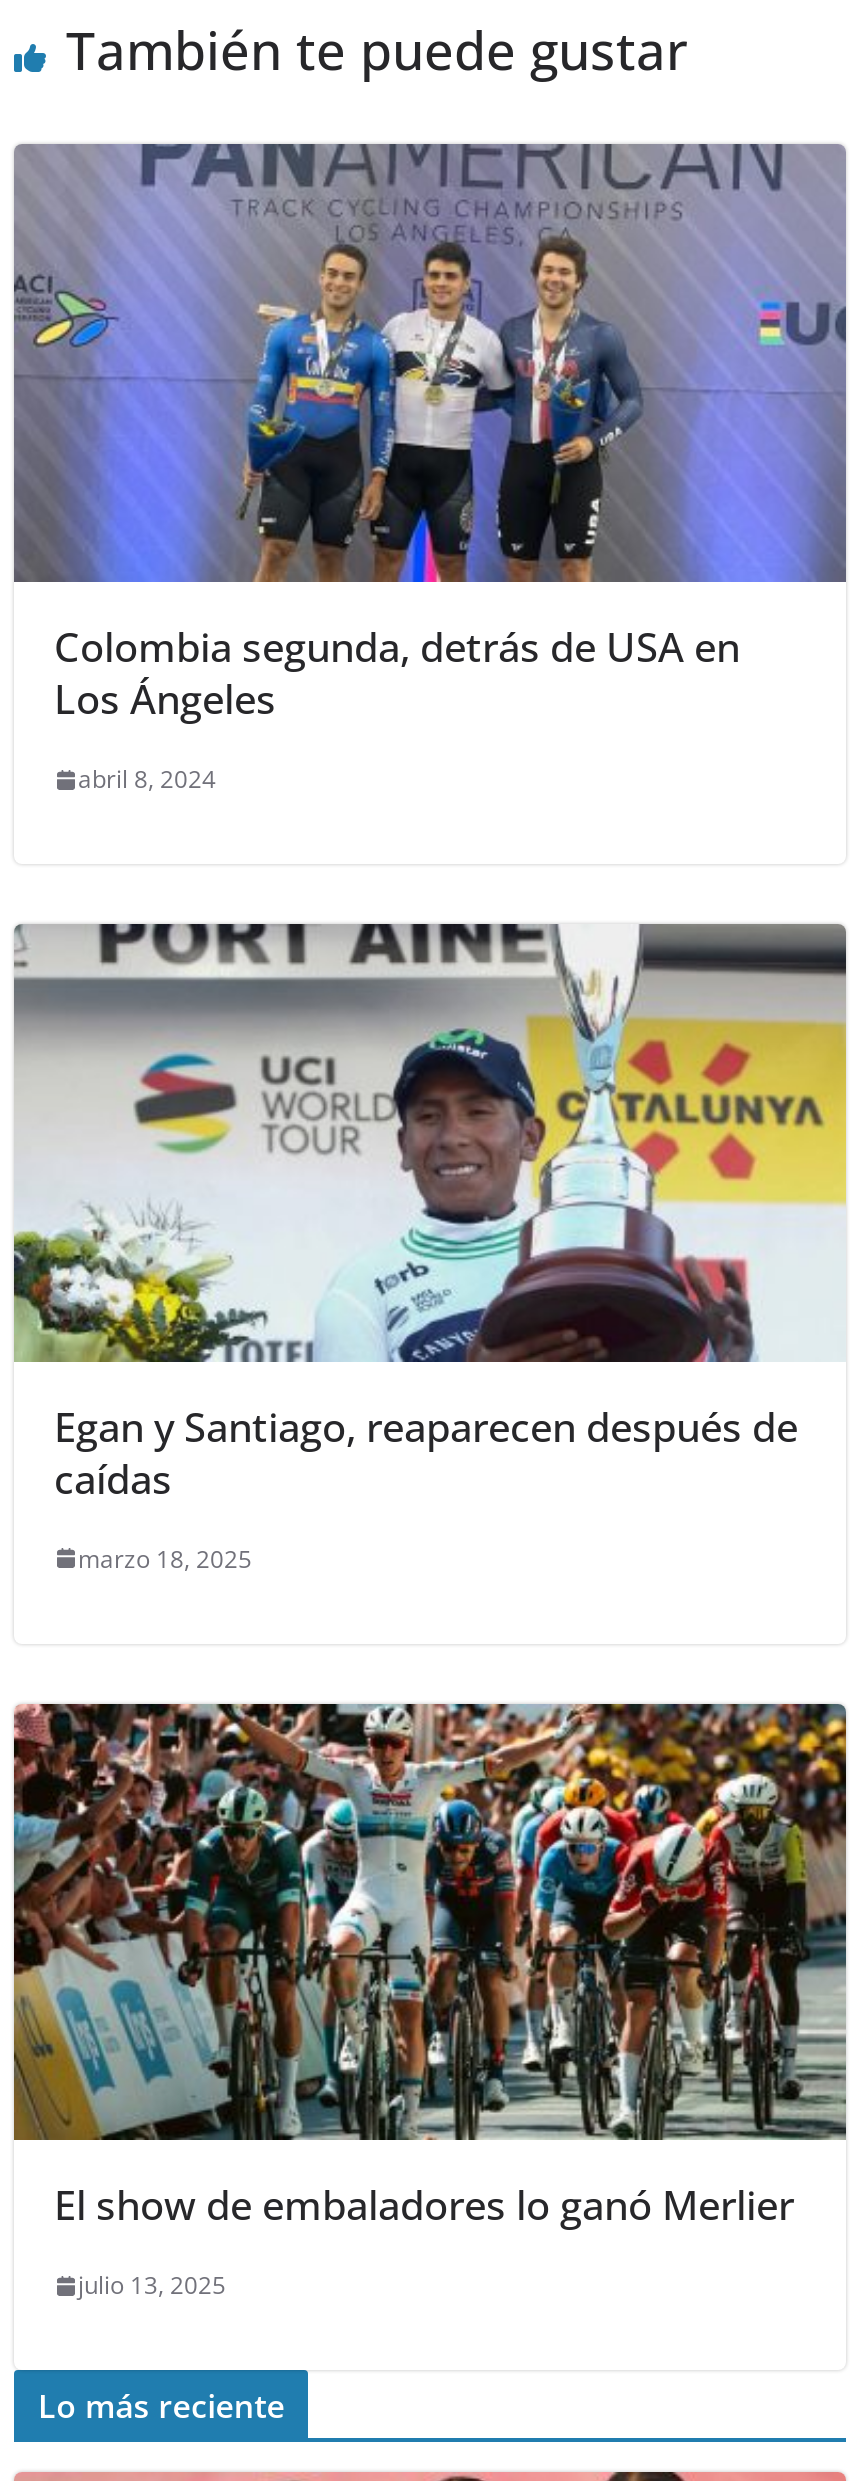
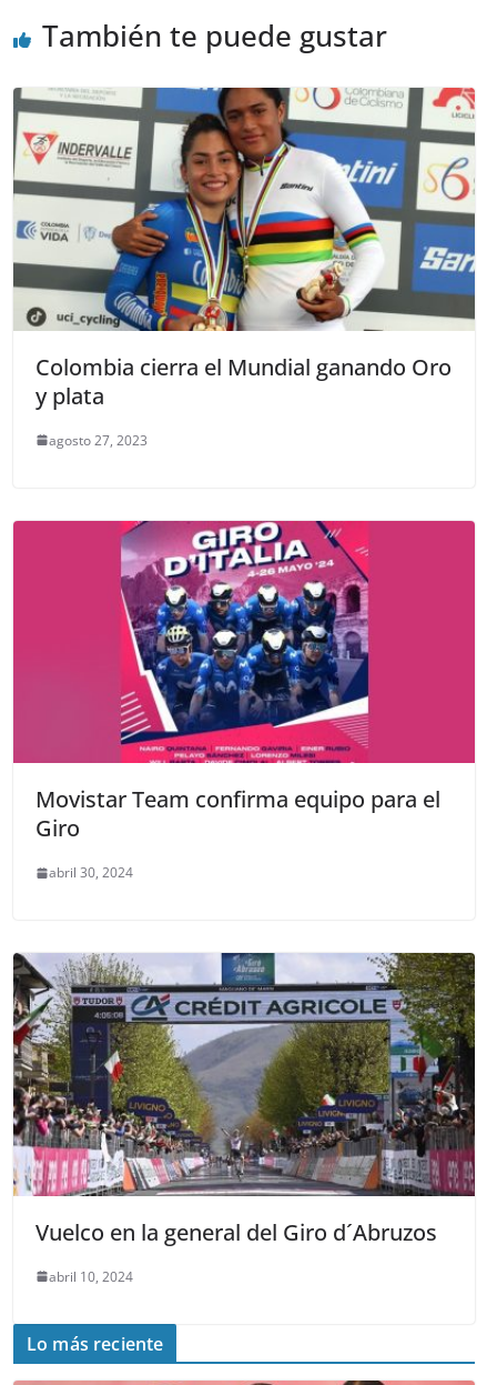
[12,143,848,726] [image] | Colombia segunda, detrás de USA en | Los Ángeles -> [13,87,476,410] [image] | Colombia cierra el Mundial ganando Oro | y plata
[78,762,216,796] abril 8, 2024 -> [49,430,148,449] agosto 27, 2023
[12,921,848,1505] [image] | Egan y Santiago, reaparecen después de | caídas -> [12,520,476,843] [image] | Movistar Team confirma equipo para el | Giro
[78,1541,252,1575] marzo 18, 2025 -> [49,863,133,882] abril 30, 2024
[12,1701,848,2233] [image] | El show de embaladores lo ganó Merlier -> [12,952,476,1247] [image] | Vuelco en la general del Giro d´Abruzos
[78,2269,226,2303] julio 13, 2025 -> [49,1267,133,1286] abril 10, 2024

